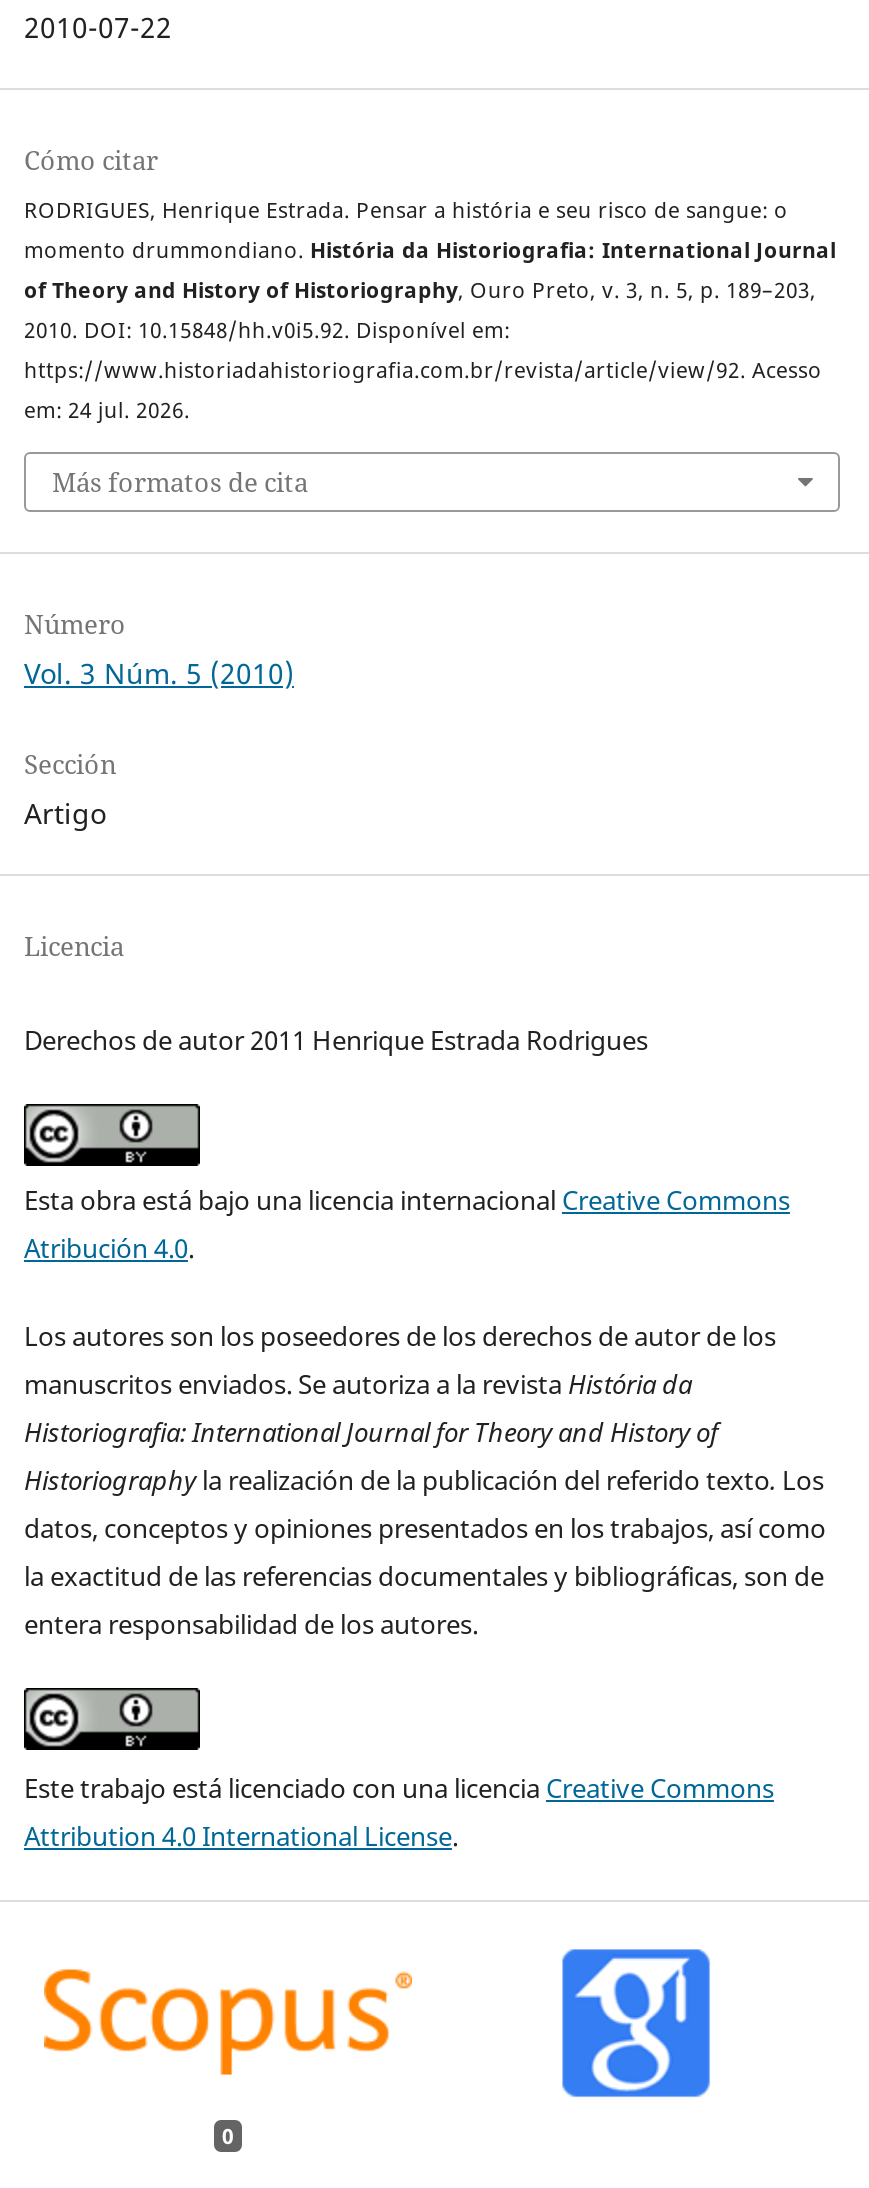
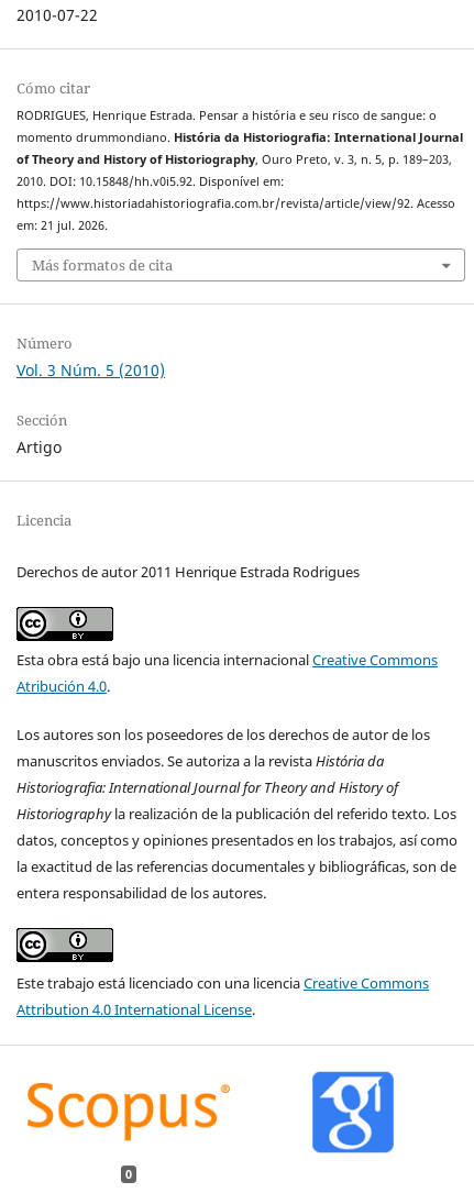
[24,397,190,425] em: 24 jul. 2026. -> [16,218,108,234] em: 21 jul. 2026.

